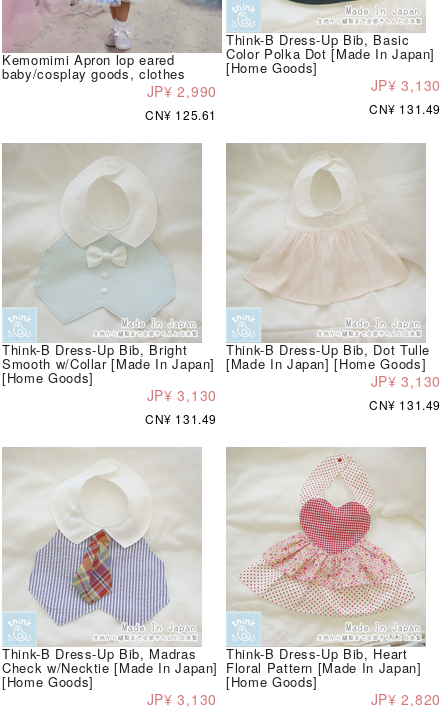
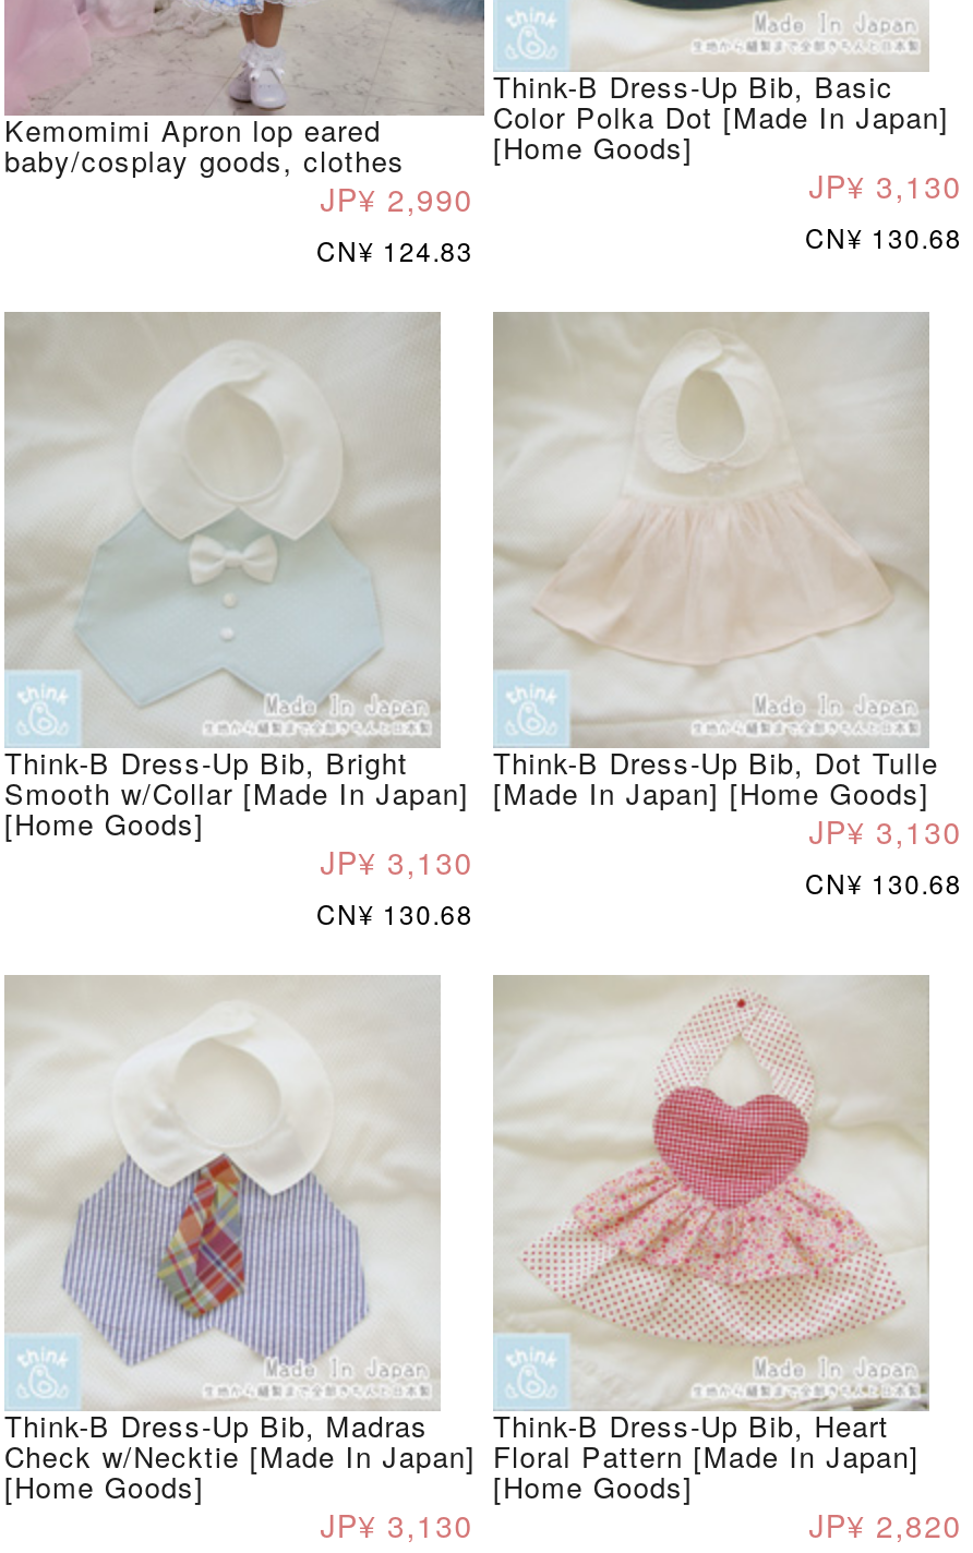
[369,100,441,117] CN¥ 131.49 -> [805,218,962,255] CN¥ 130.68
[145,106,217,123] CN¥ 125.61 -> [316,231,473,269] CN¥ 124.83
[369,396,441,413] CN¥ 131.49 -> [805,864,962,901] CN¥ 130.68
[145,410,217,427] CN¥ 131.49 -> [316,895,473,932] CN¥ 130.68

